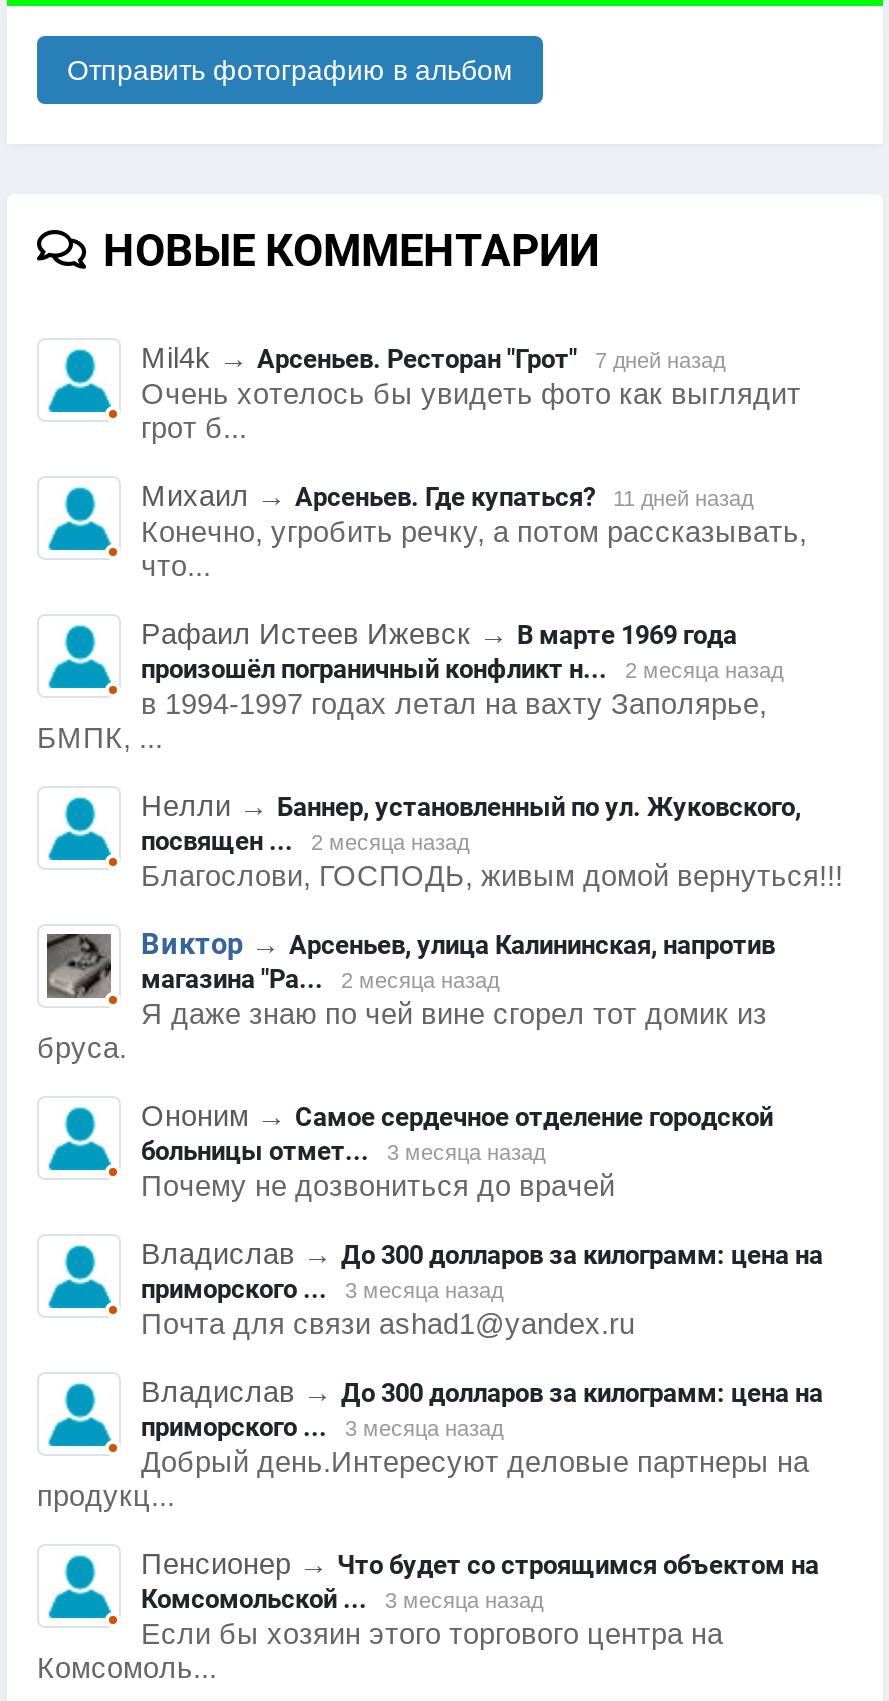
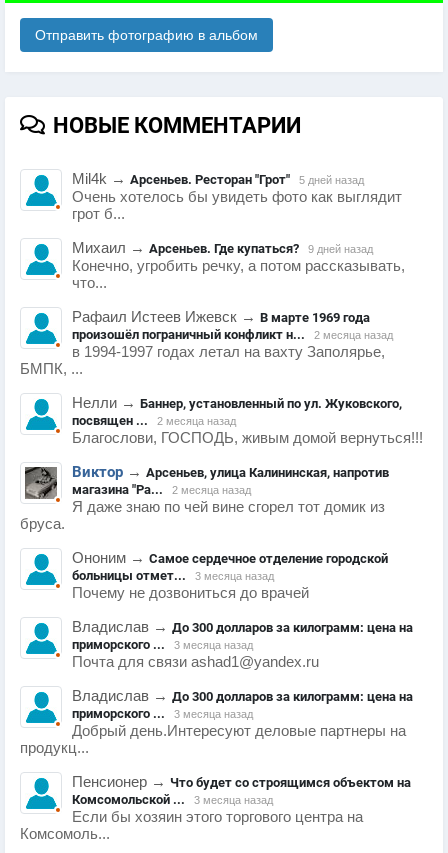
[595,347,725,371] 7 дней назад -> [299,173,364,185] 5 дней назад
[613,485,753,509] 11 дней назад -> [308,242,373,254] 9 дней назад

